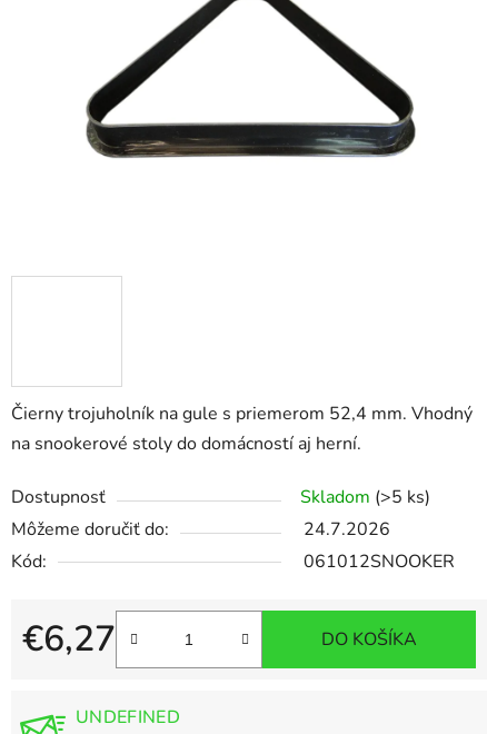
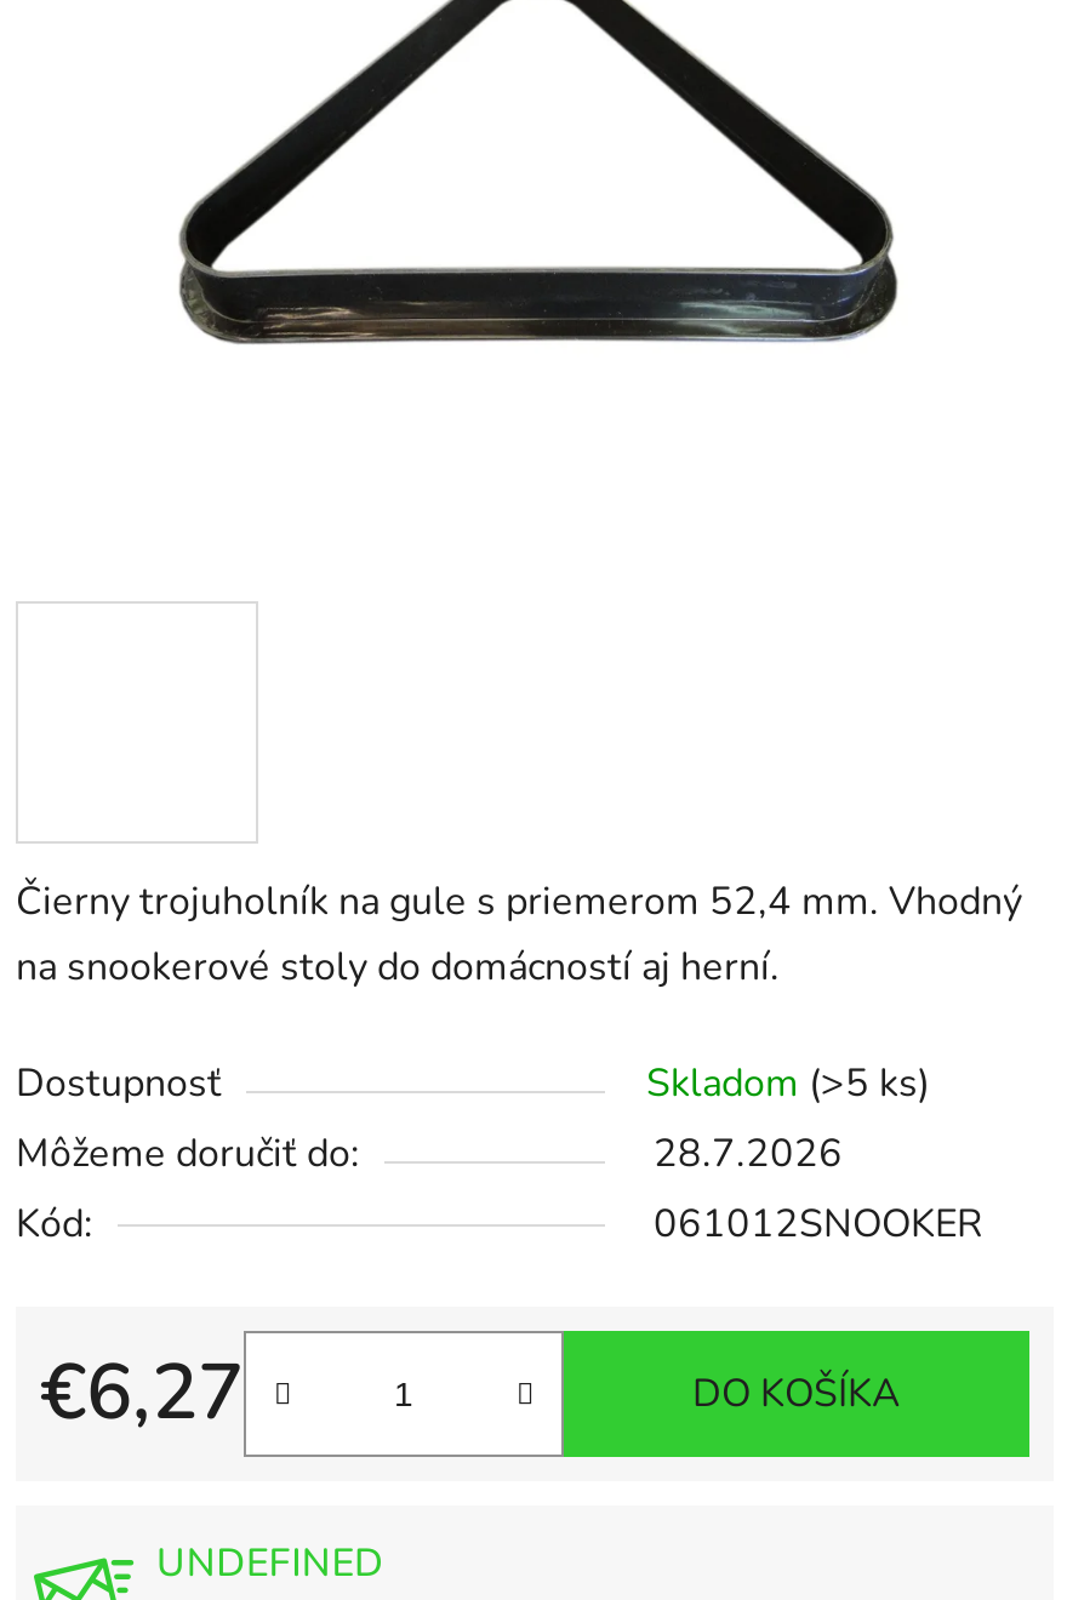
[304,517,390,542] 24.7.2026 -> [654,1128,843,1181] 28.7.2026

